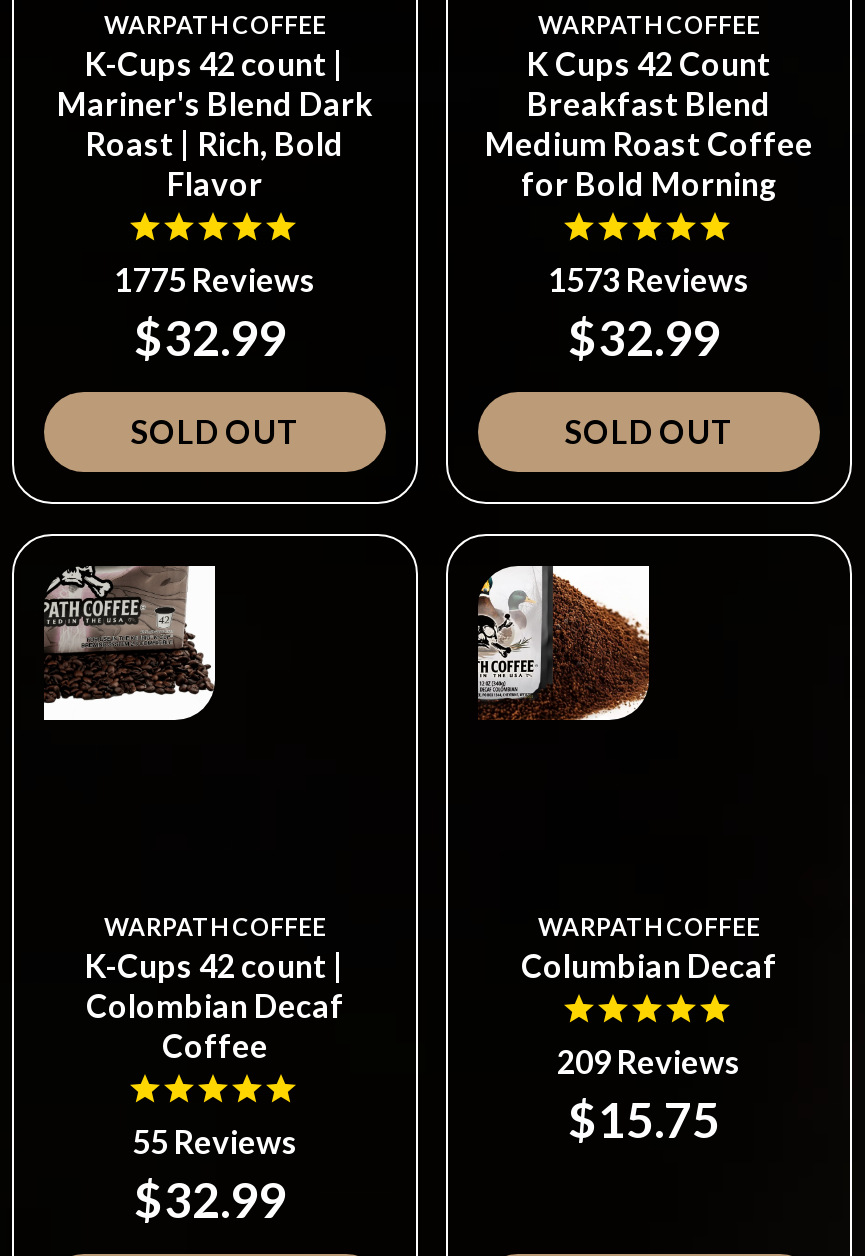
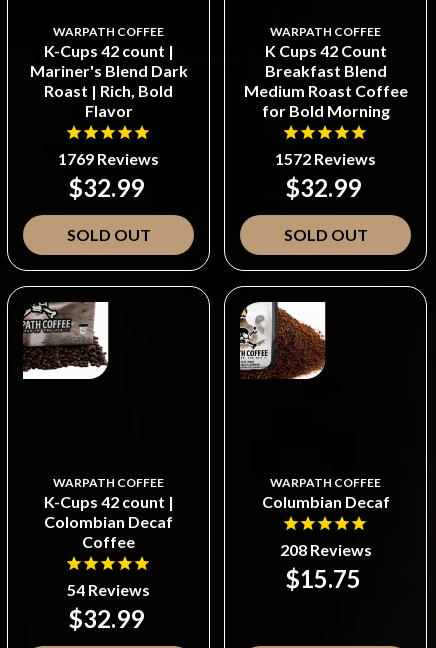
[114,259,316,297] 1775 Reviews -> [58,149,159,168] 1769 Reviews
[548,259,750,297] 1573 Reviews -> [275,149,376,168] 1572 Reviews
[557,1041,741,1079] 209 Reviews -> [279,540,371,559] 208 Reviews
[132,1121,298,1159] 55 Reviews -> [67,580,150,599] 54 Reviews

